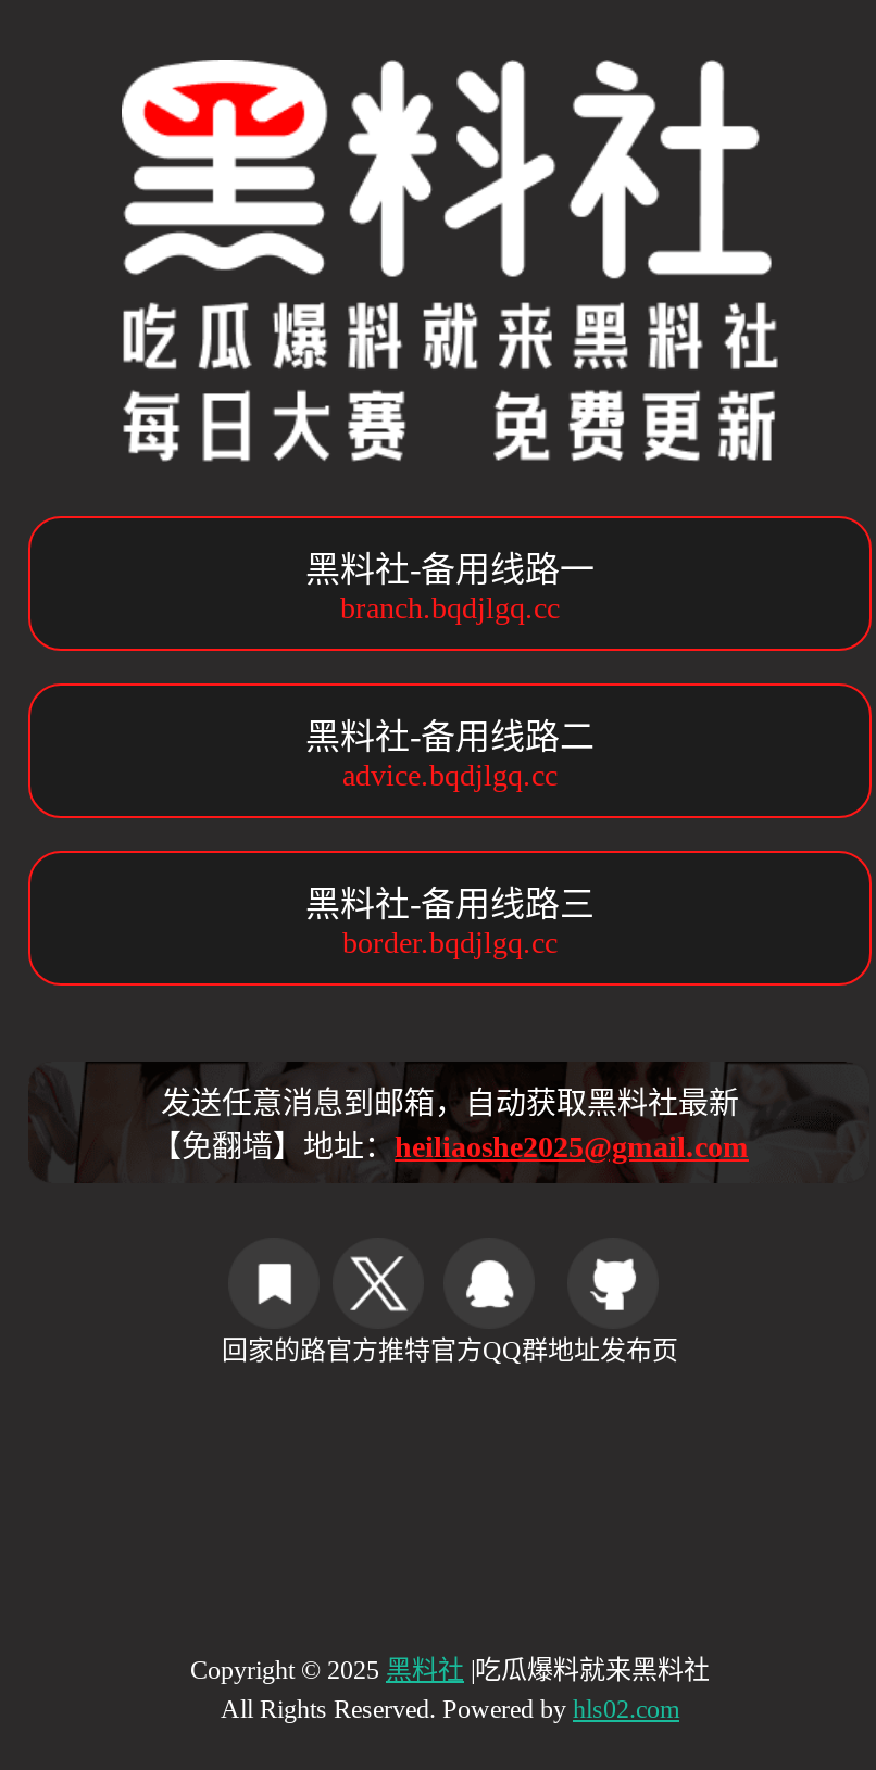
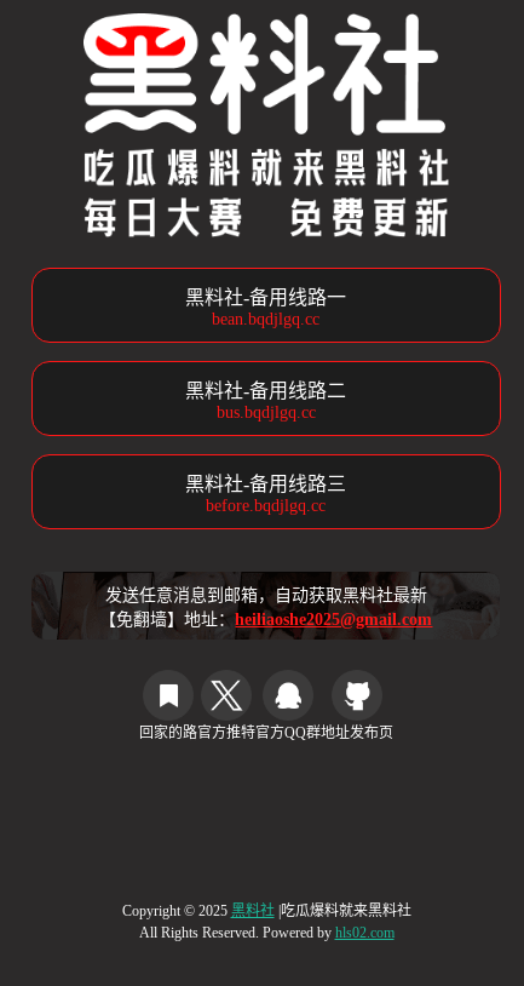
[340,592,560,625] branch.bqdjlgq.cc -> [212,310,320,328] bean.bqdjlgq.cc
[342,760,558,792] advice.bqdjlgq.cc -> [217,403,316,422] bus.bqdjlgq.cc
[342,927,558,960] border.bqdjlgq.cc -> [206,497,326,515] before.bqdjlgq.cc

